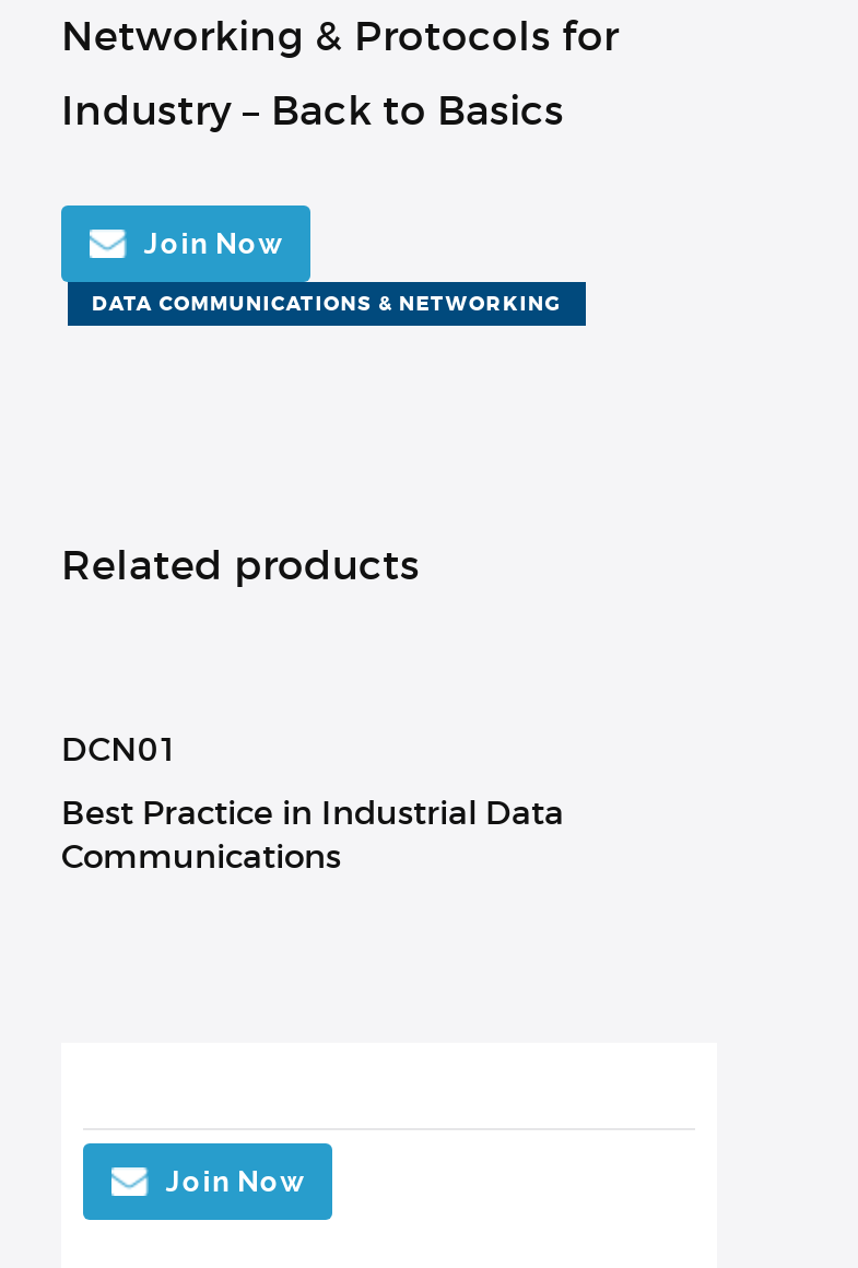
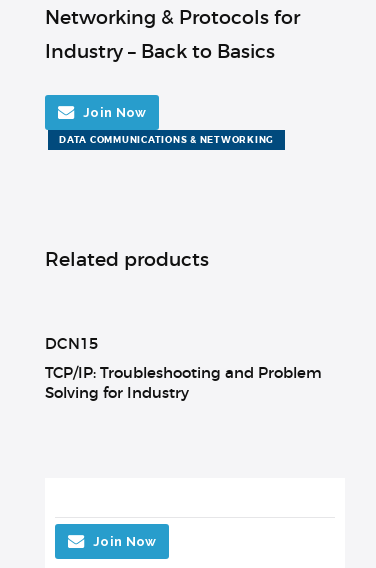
[61,729,178,770] DCN01 -> [45,334,98,353] DCN15
[61,794,564,878] Best Practice in Industrial Data | Communications -> [45,364,322,402] TCP/IP: Troubleshooting and Problem | Solving for Industry

